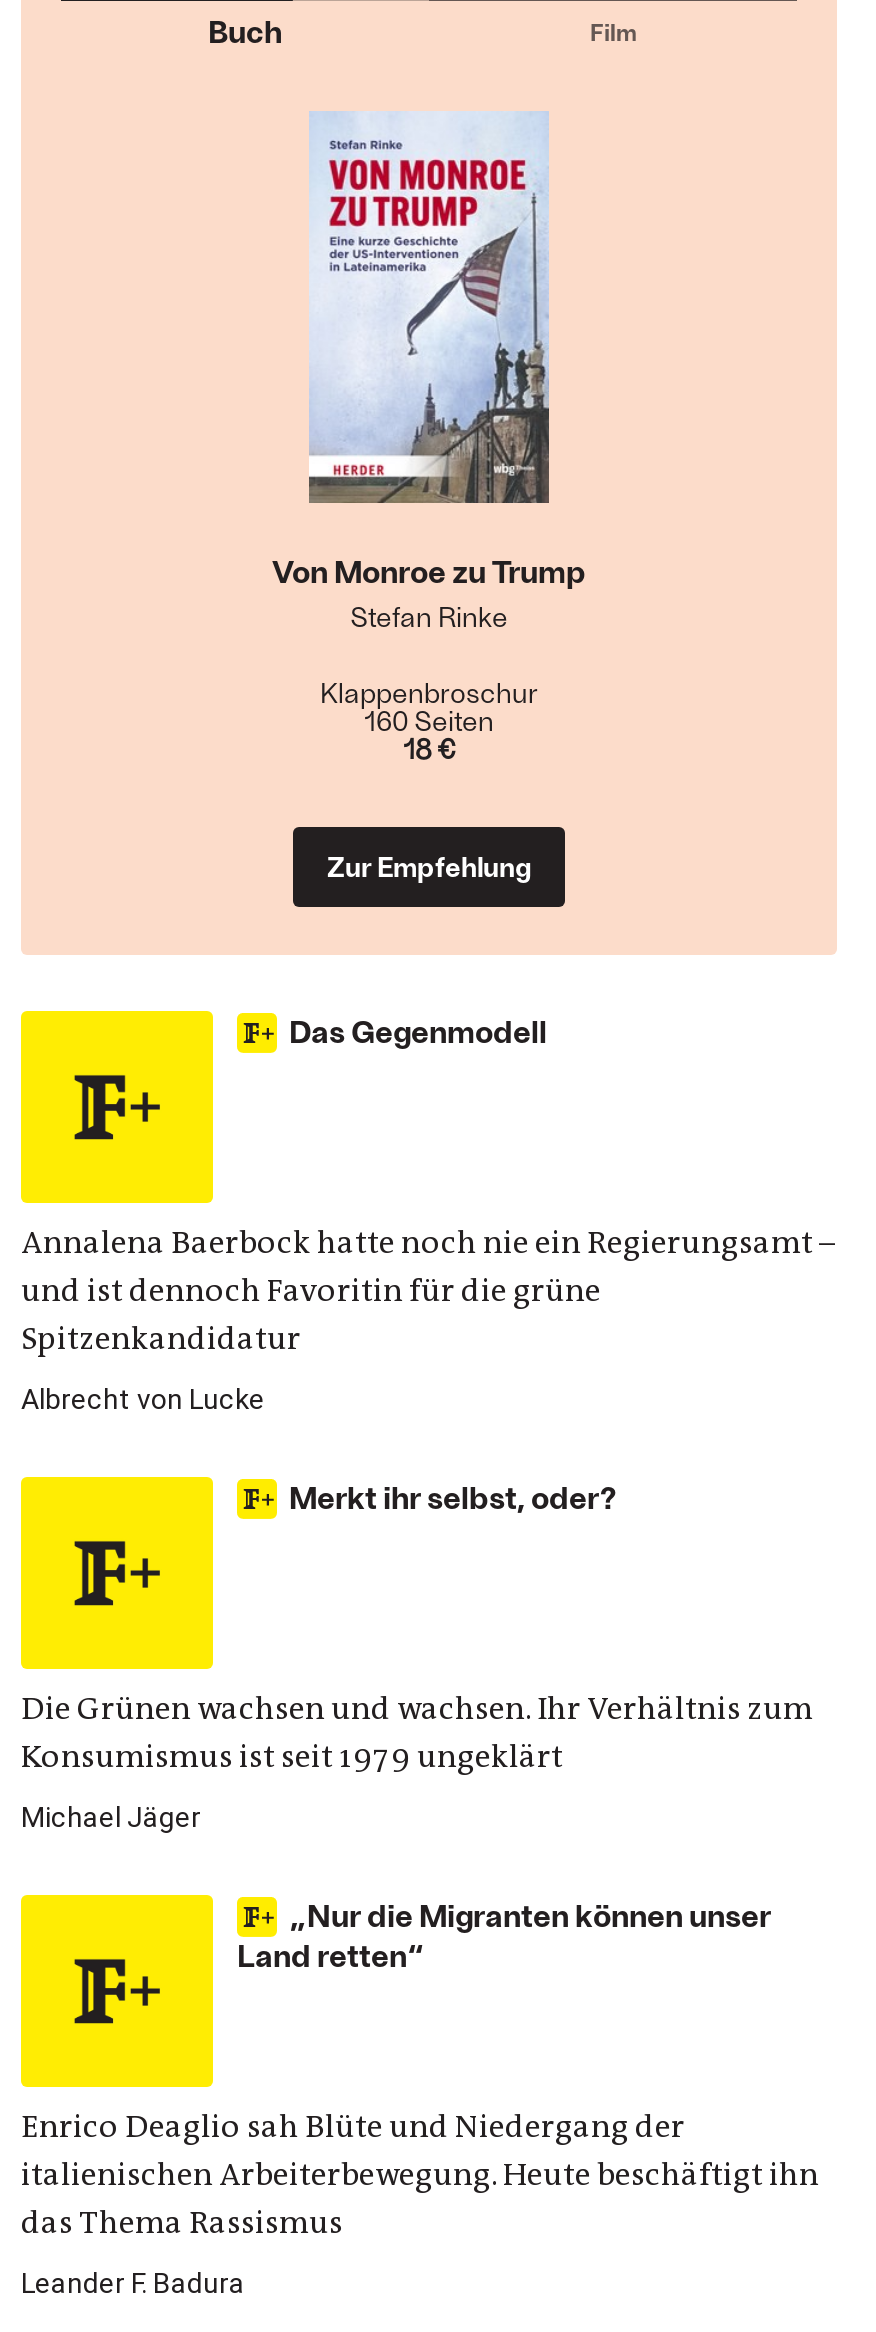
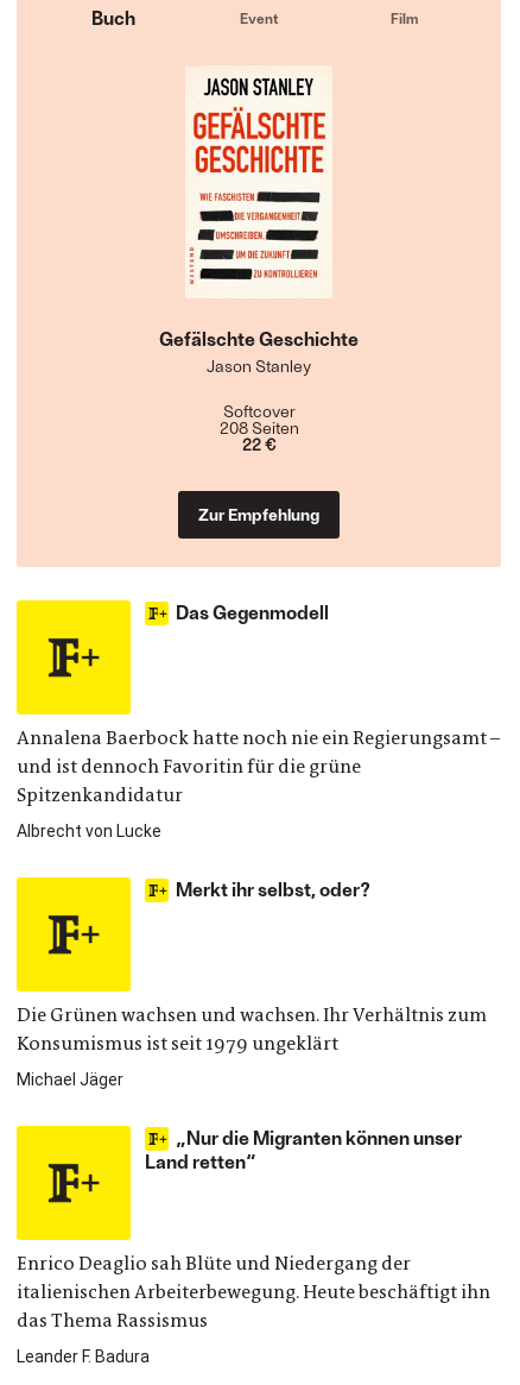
none -> [240,10,278,26] Event
[272,112,586,632] [image] | Von Monroe zu Trump | Stefan Rinke -> [159,68,359,376] [image] | Gefälschte Geschichte | Jason Stanley
[320,674,538,764] Klappenbroschur | 160 Seiten | 18 € -> [219,401,299,454] Softcover | 208 Seiten | 22 €

